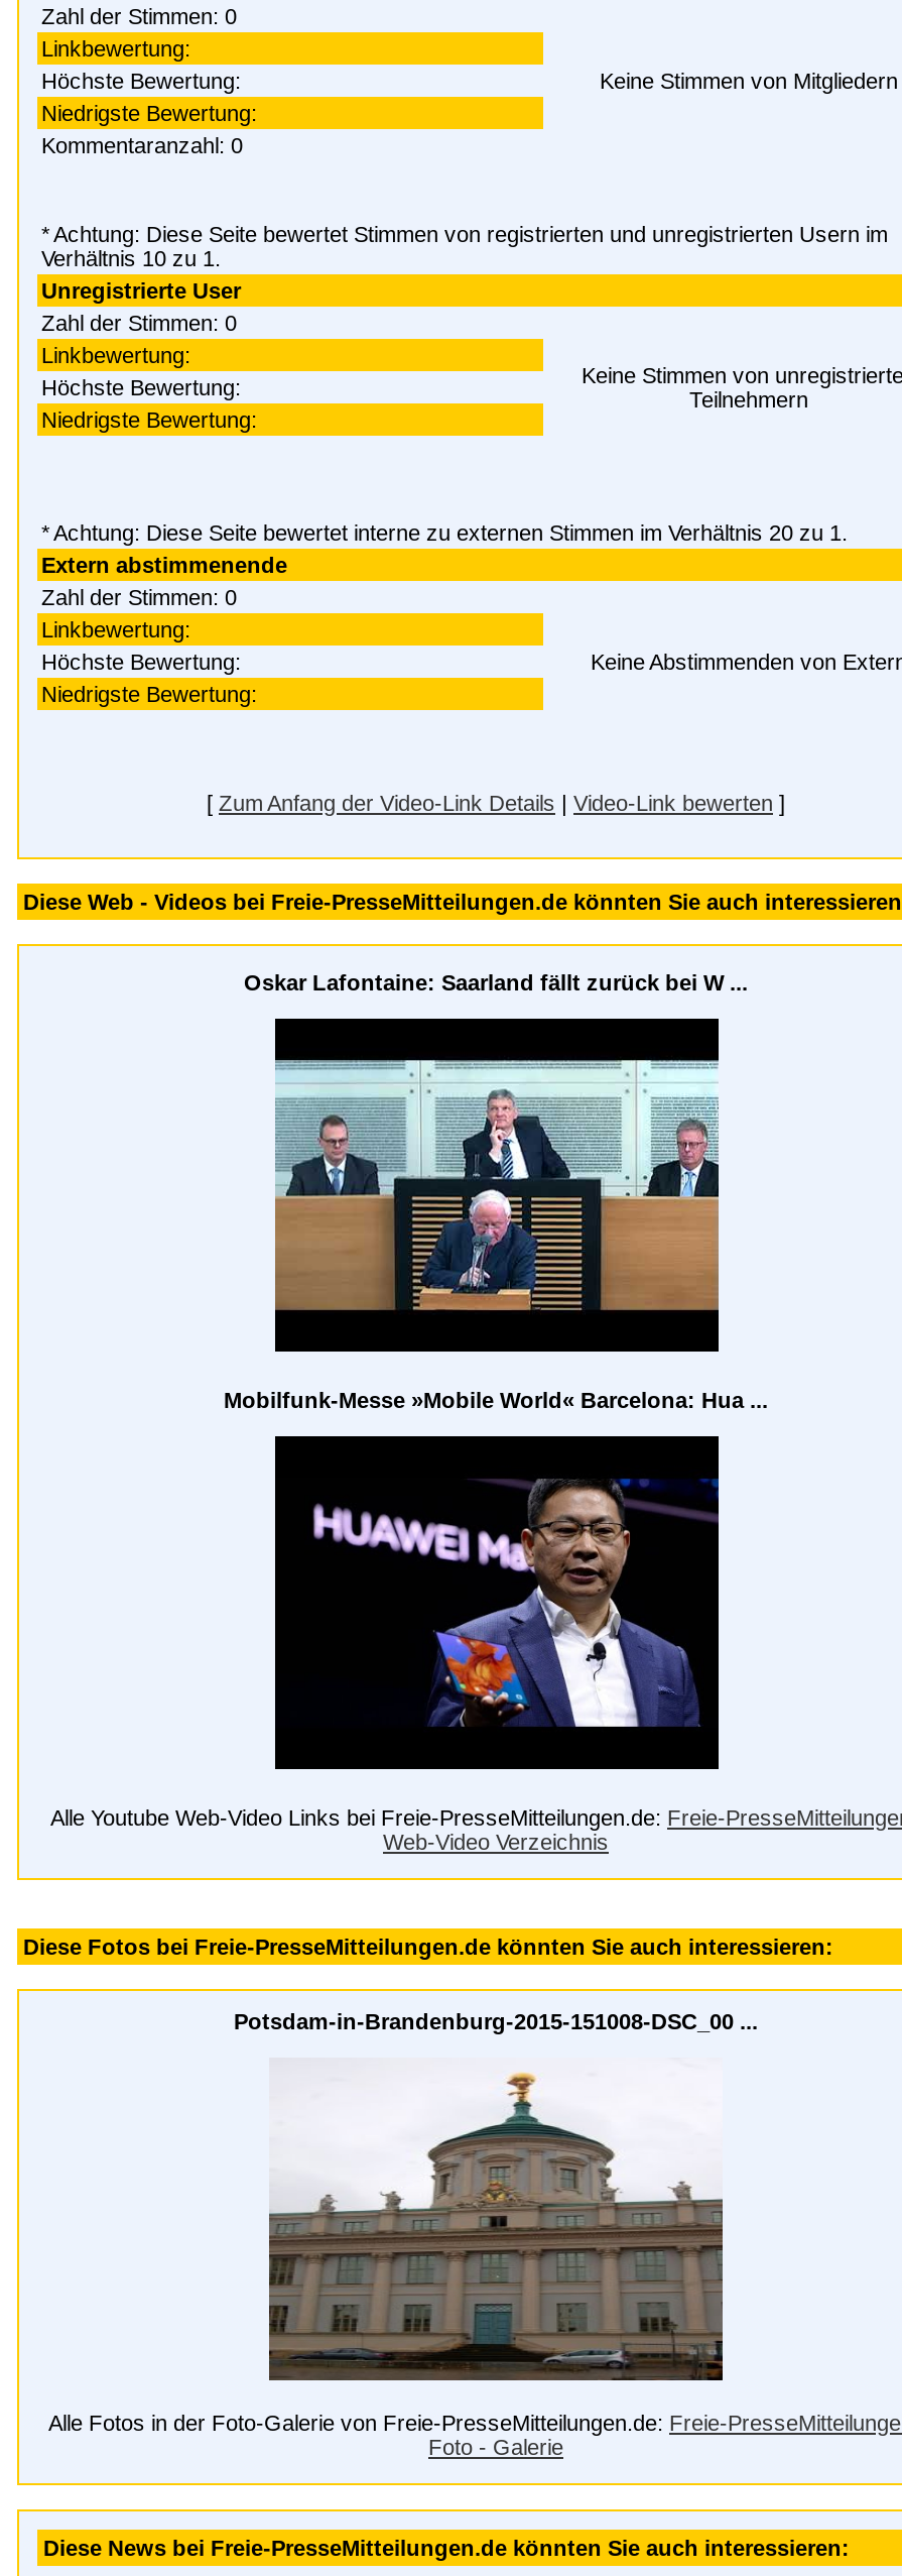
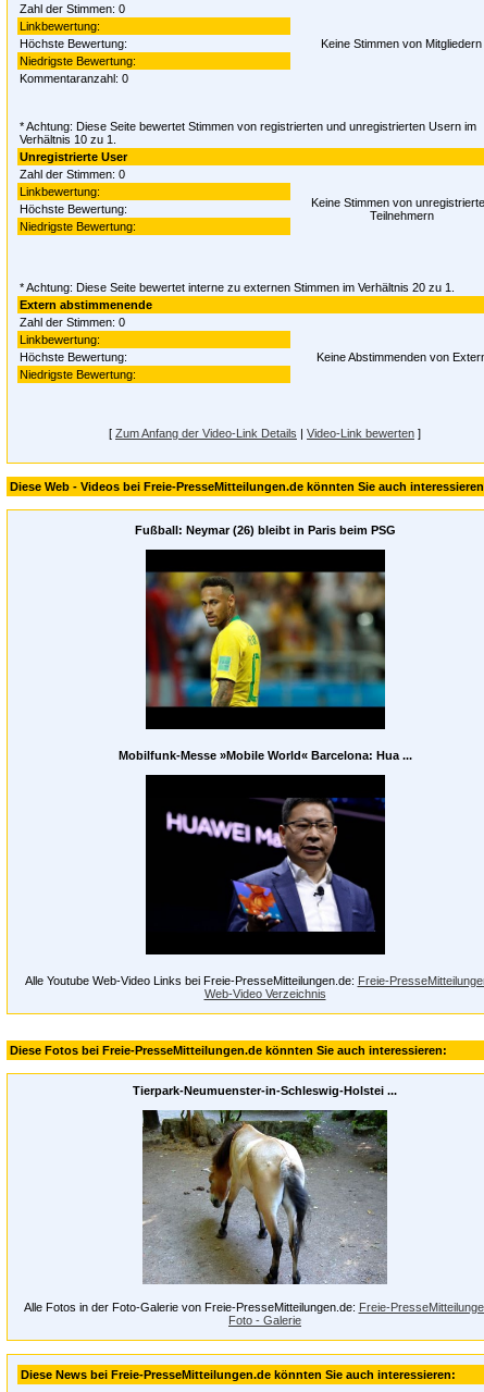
[244,970,748,994] Oskar Lafontaine: Saarland fällt zurück bei W ... -> [134,523,395,537] Fußball: Neymar (26) bleibt in Paris beim PSG
[273,1059,721,1313] [image] -> [145,571,386,707] [image]
[234,2009,758,2033] Potsdam-in-Brandenburg-2015-151008-DSC_00 ... -> [133,1084,397,1097] Tierpark-Neumuenster-in-Schleswig-Holstei ...
[269,2058,723,2380] [image] -> [141,1109,388,1284] [image]

